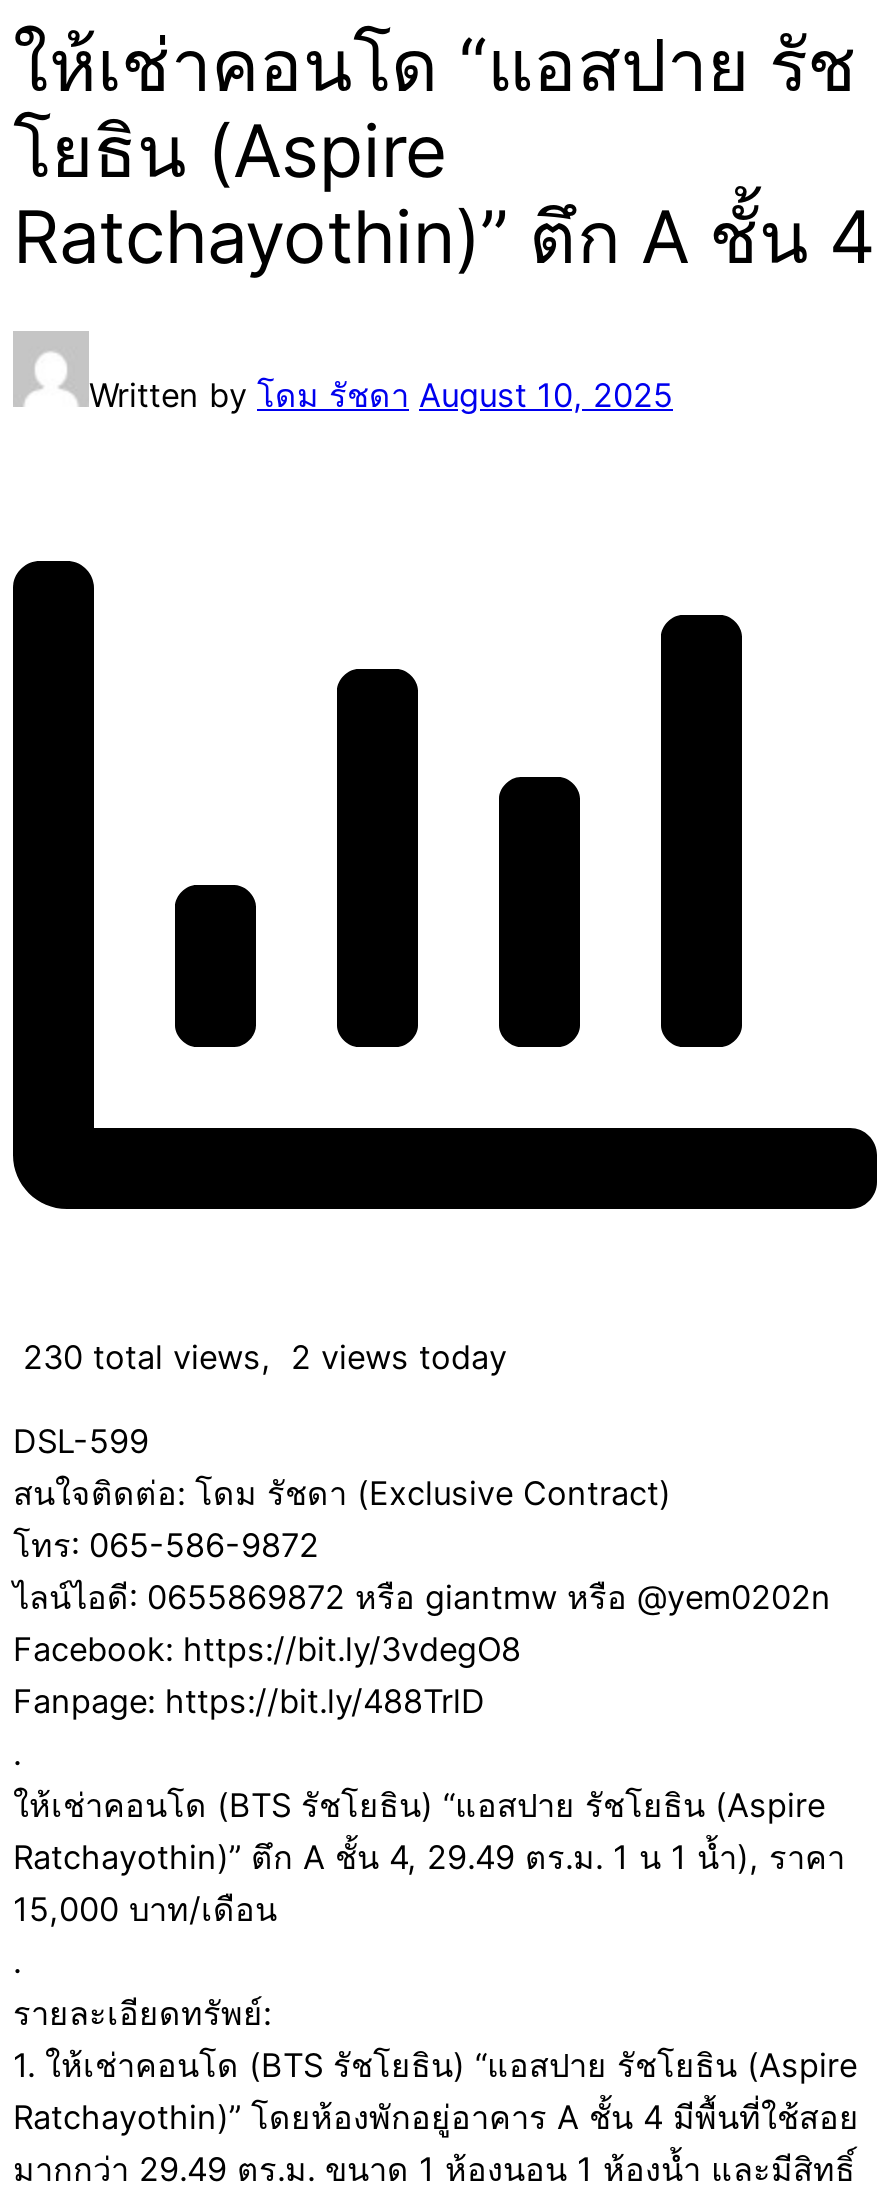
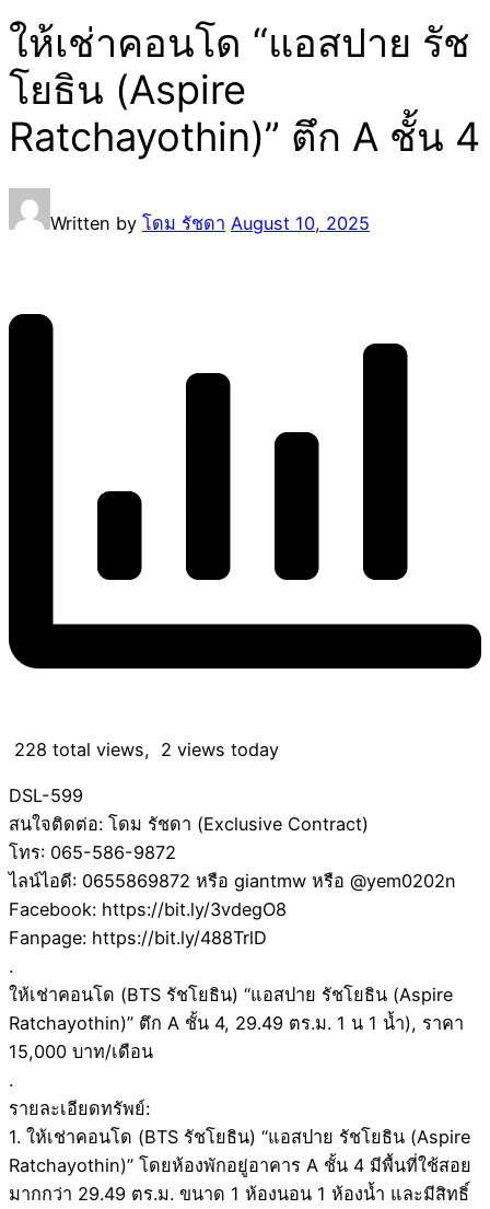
[13,1337,507,1377] 230 total views, 2 views today -> [9,738,279,760] 228 total views, 2 views today

